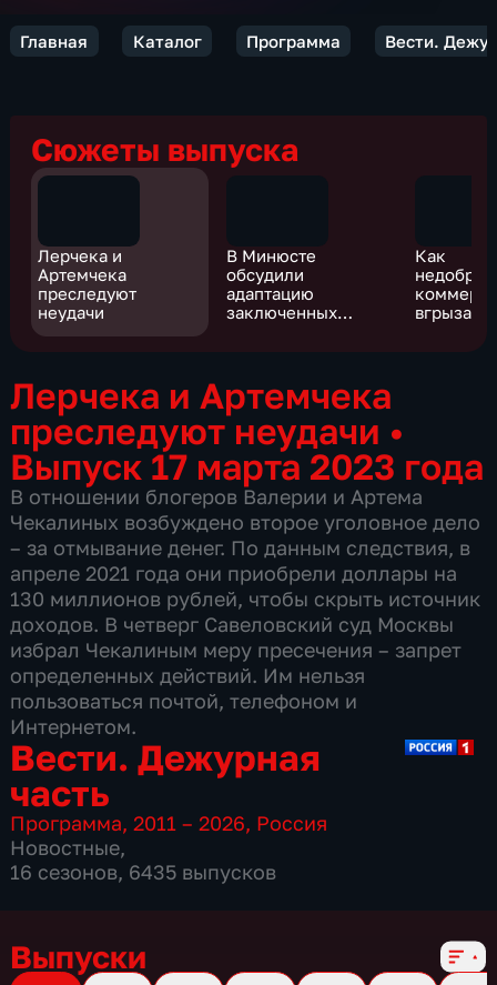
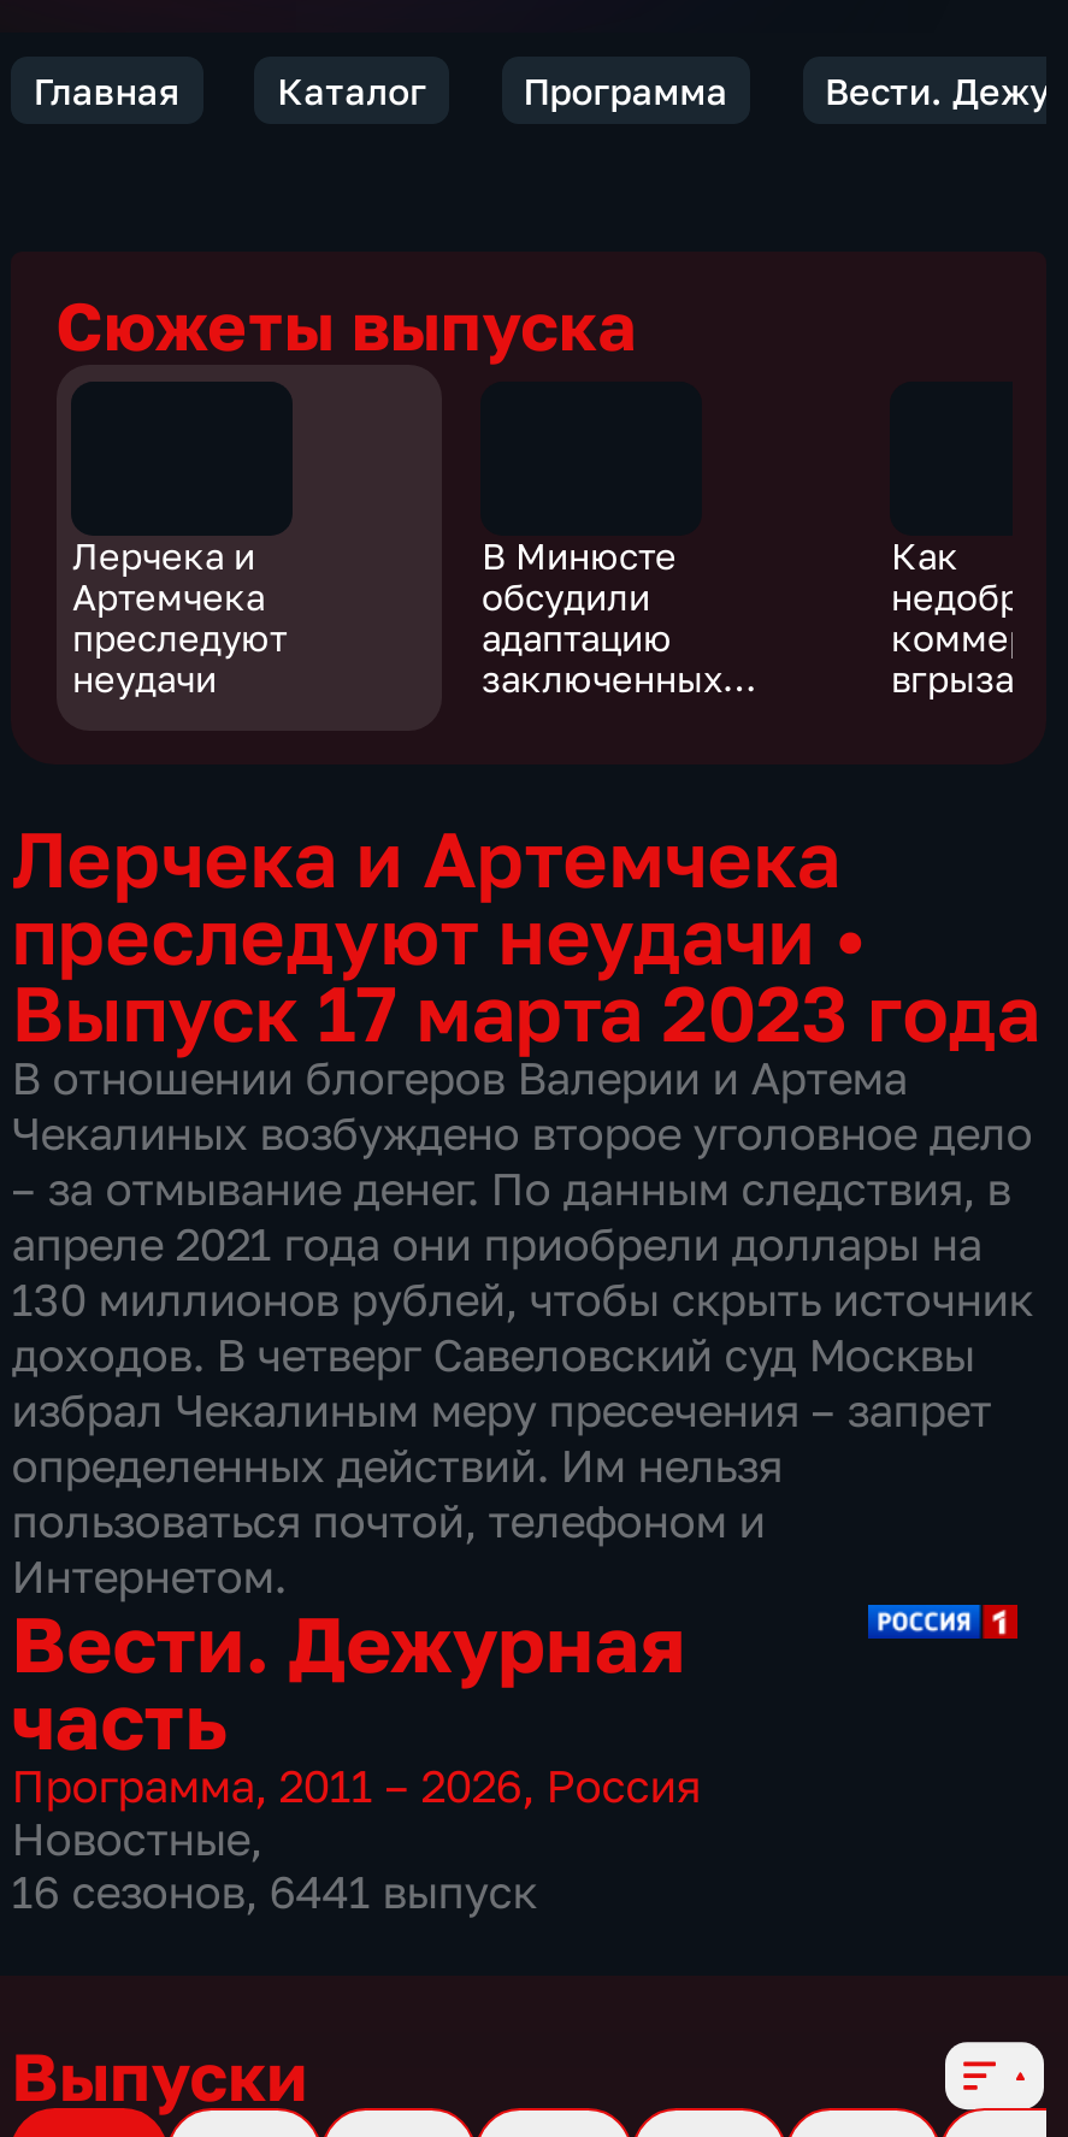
[10,860,276,884] 16 сезонов, 6435 выпусков -> [11,1865,536,1918] 16 сезонов, 6441 выпуск

